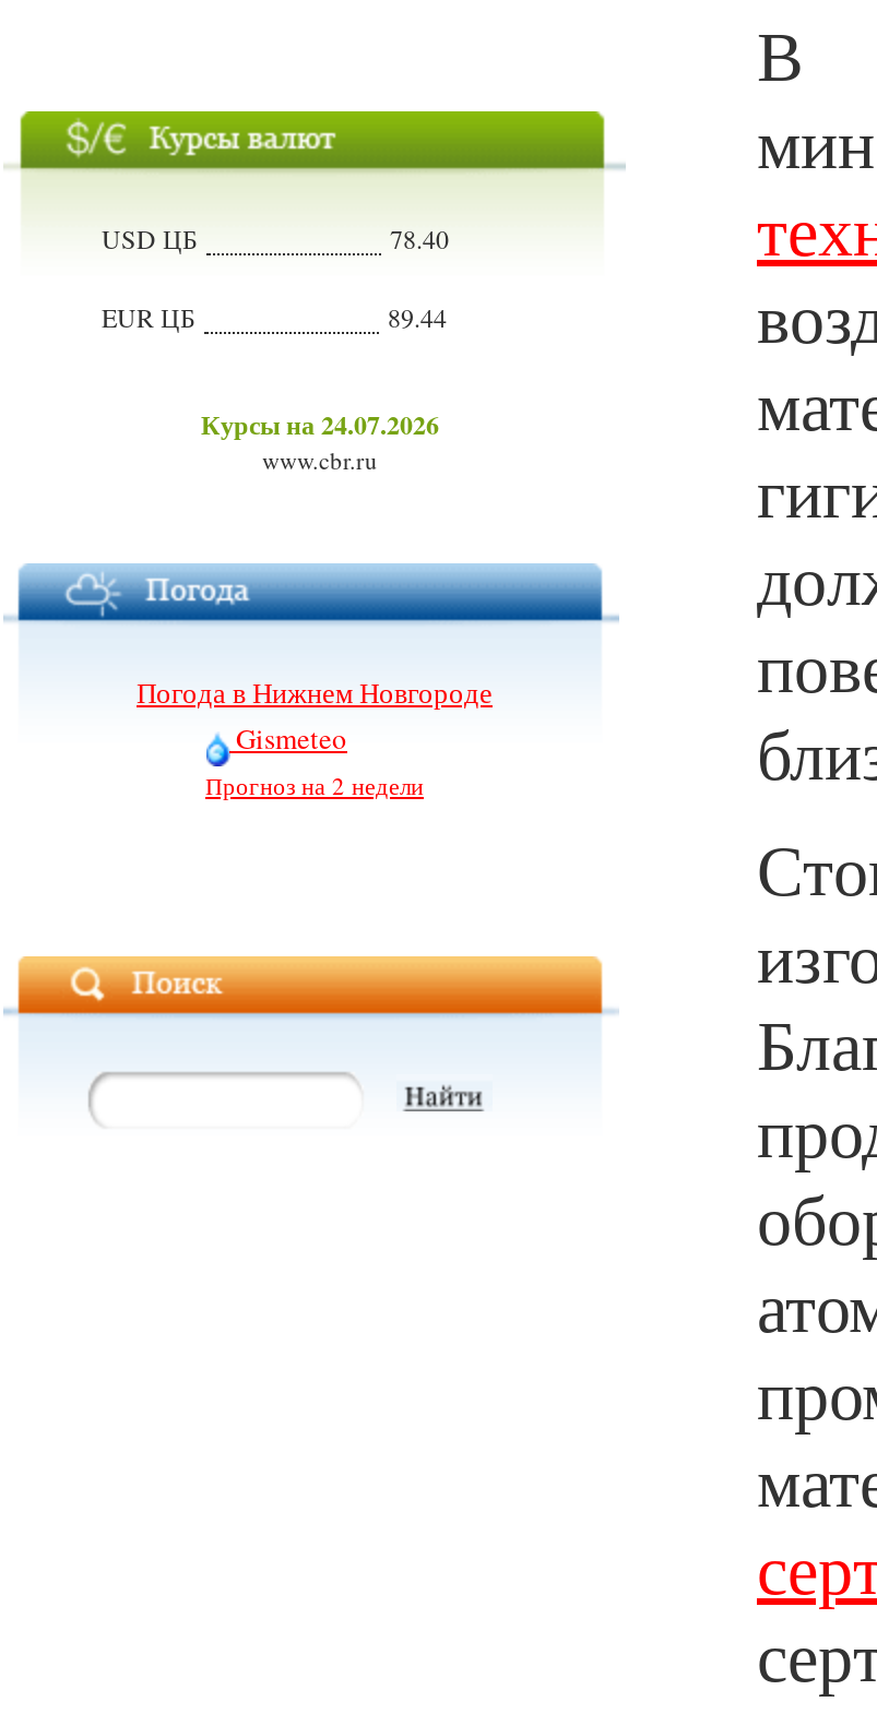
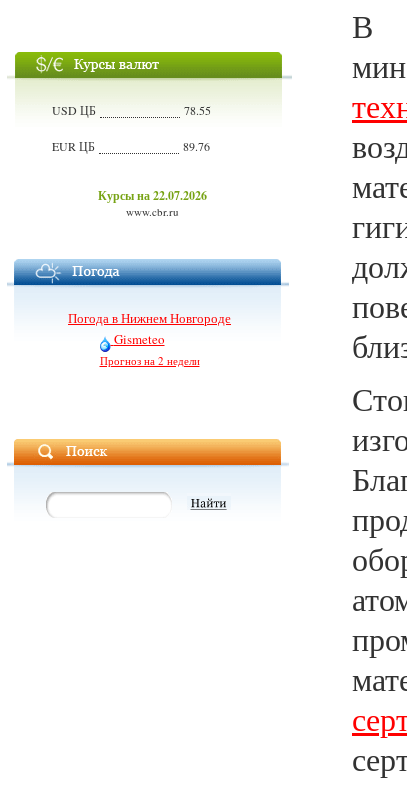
[381,221,449,255] 78.40 -> [180,102,211,118] 78.55
[379,299,447,334] 89.44 -> [179,138,210,154] 89.76
[201,406,439,443] Курсы на 24.07.2026 -> [97,187,206,204] Курсы на 22.07.2026

